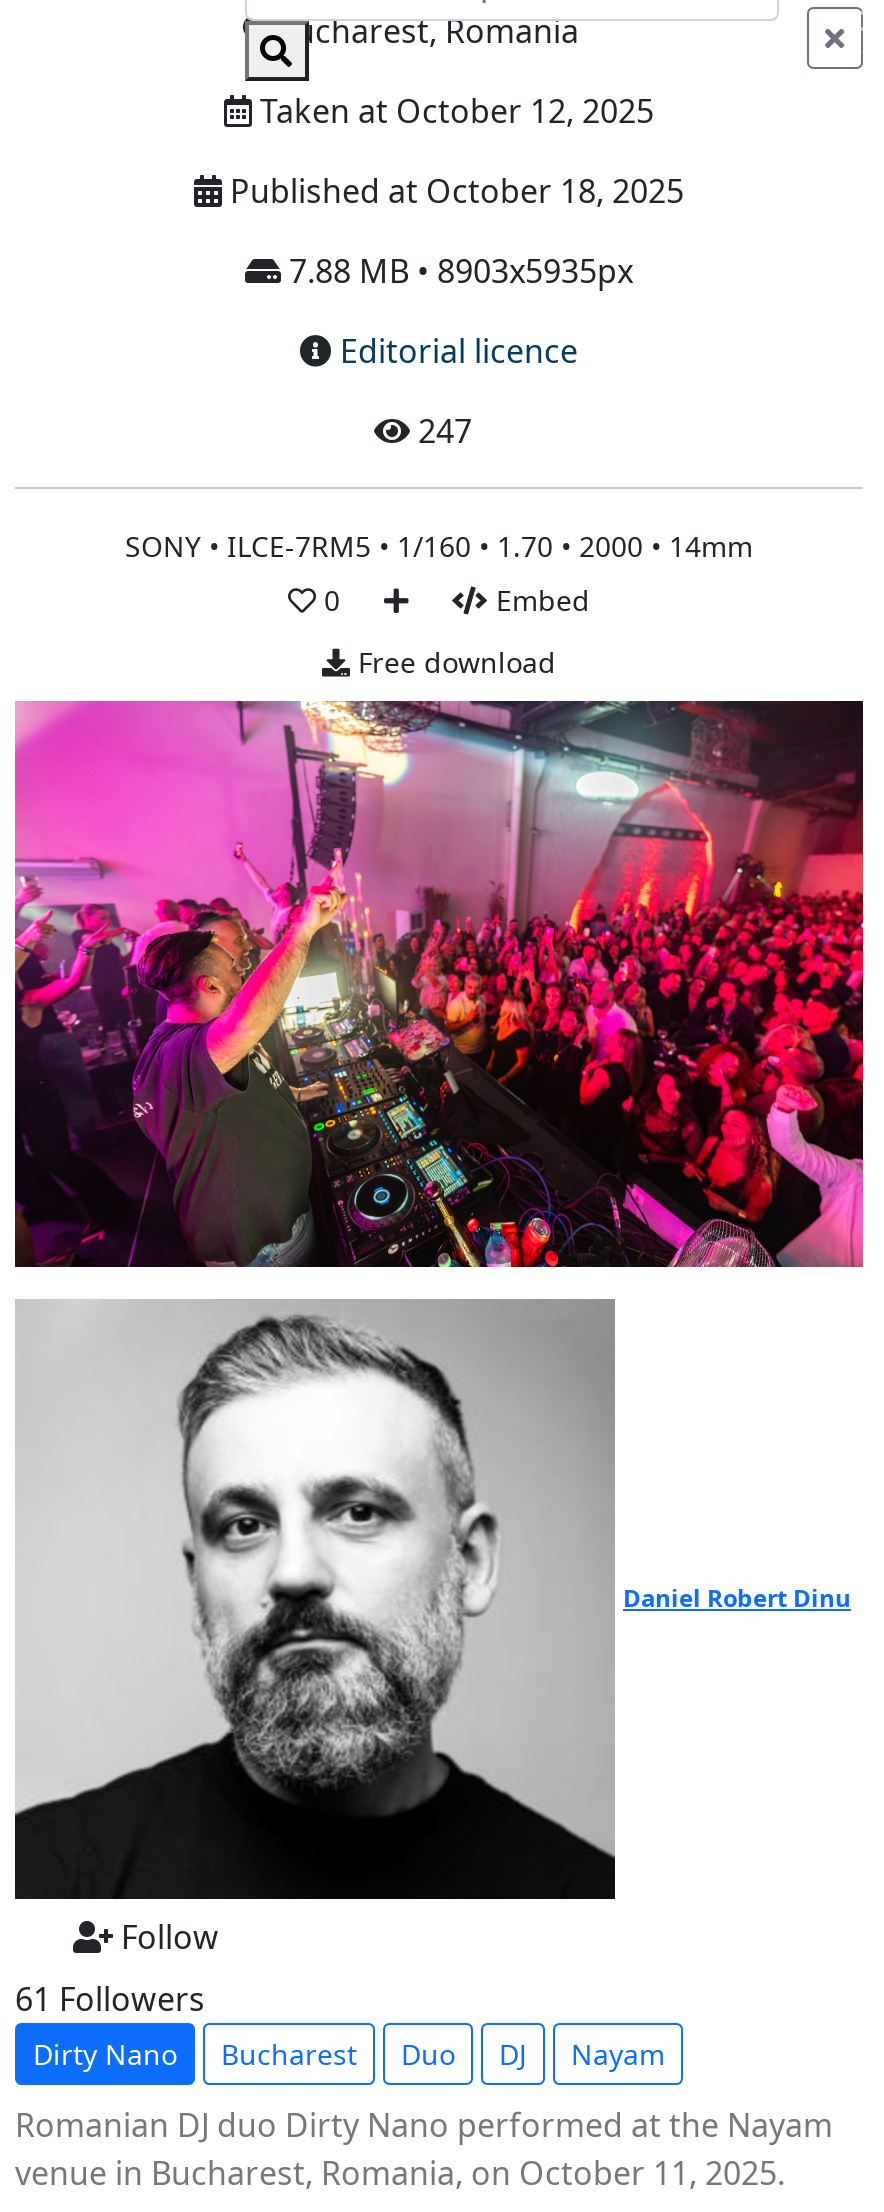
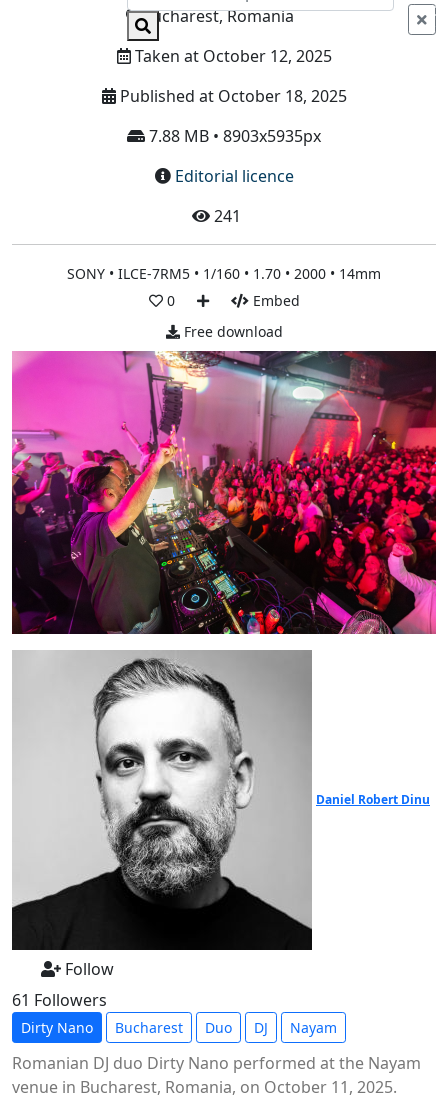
[410,409,480,453] 247 -> [209,205,244,227] 241

